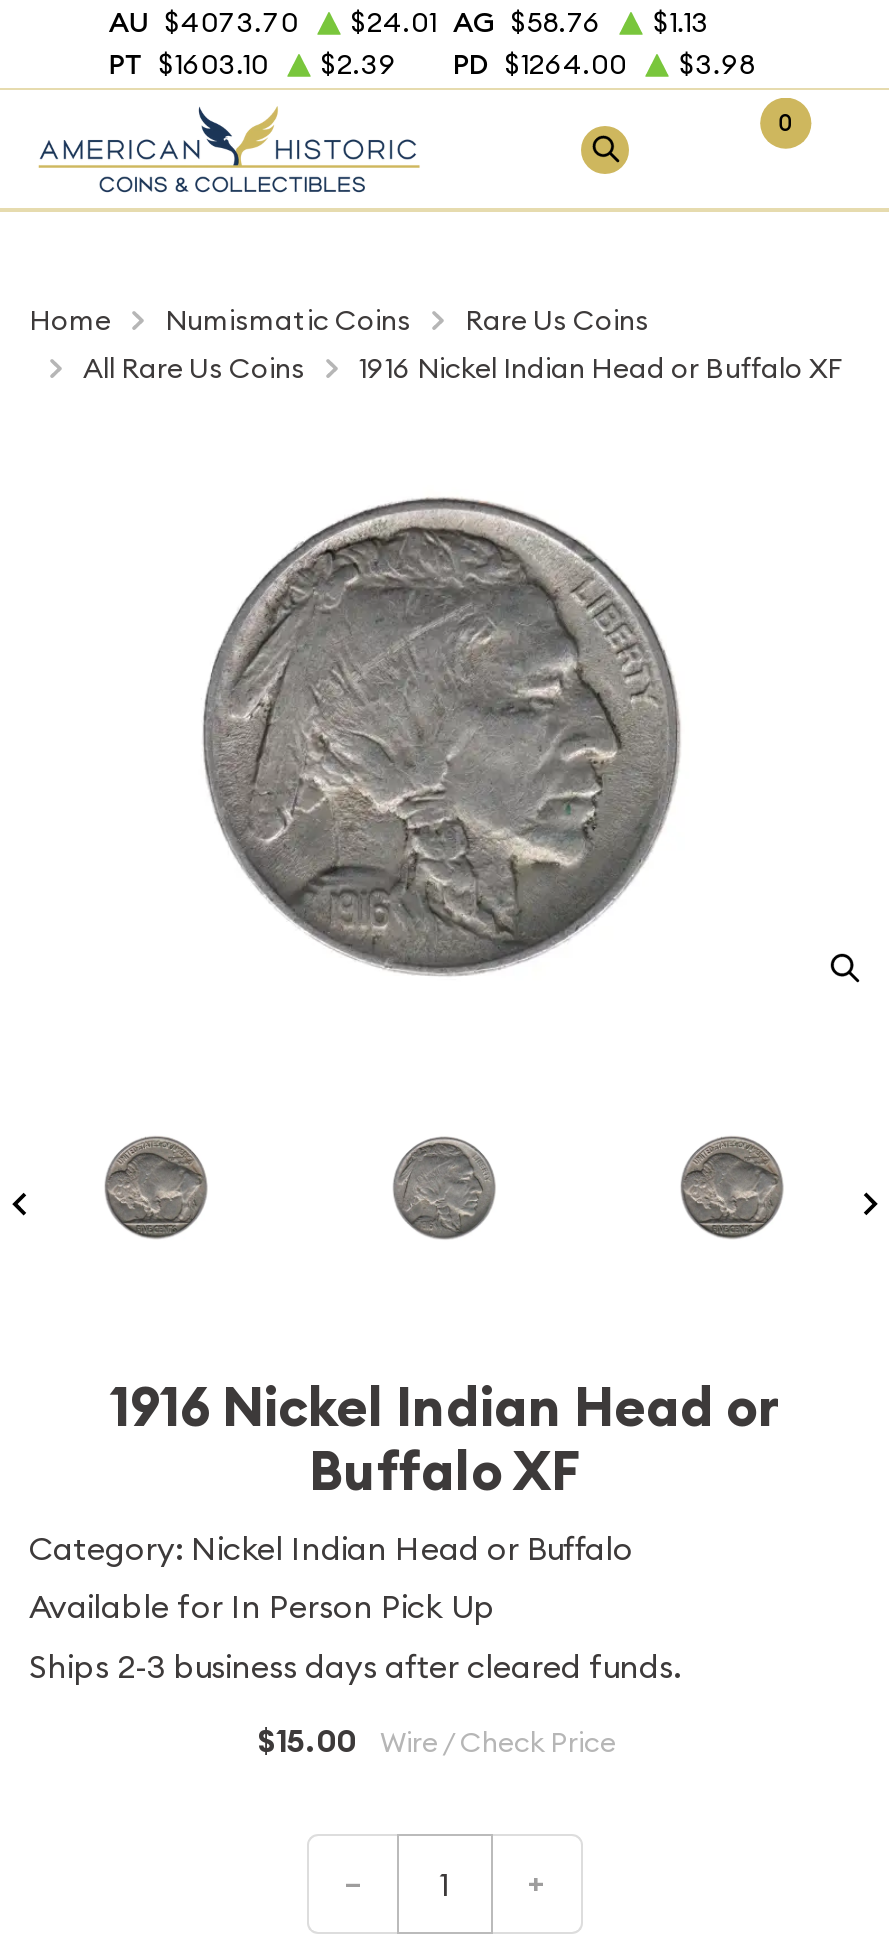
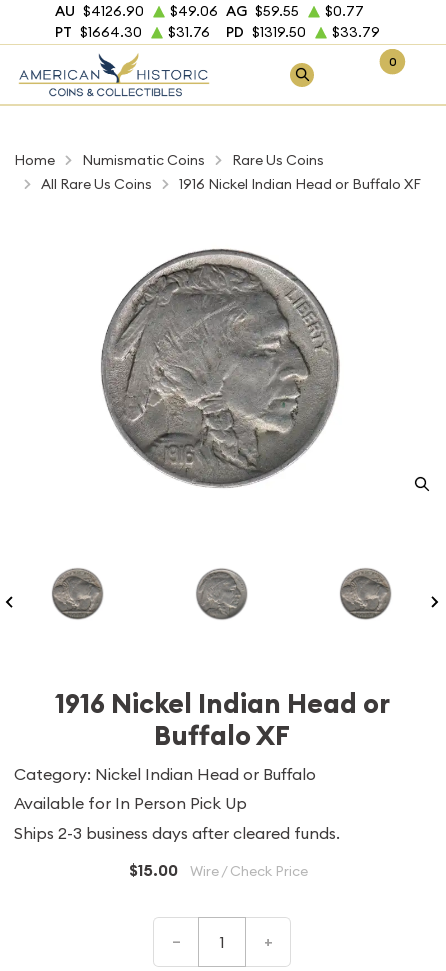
[109,4,299,40] AU $4073.70 -> [55,2,144,20] AU $4126.90
[351,4,601,40] $24.01 AG $58.76 -> [170,2,299,20] $49.06 AG $59.55
[653,4,709,40] $1.13 -> [325,2,364,20] $0.77
[109,46,269,82] PT $1603.10 -> [55,23,142,41] PT $1664.30
[321,46,397,82] $2.39 -> [168,23,210,41] $31.76
[453,46,627,82] PD $1264.00 -> [226,23,306,41] PD $1319.50
[679,46,755,82] $3.98 -> [332,23,380,41] $33.79

